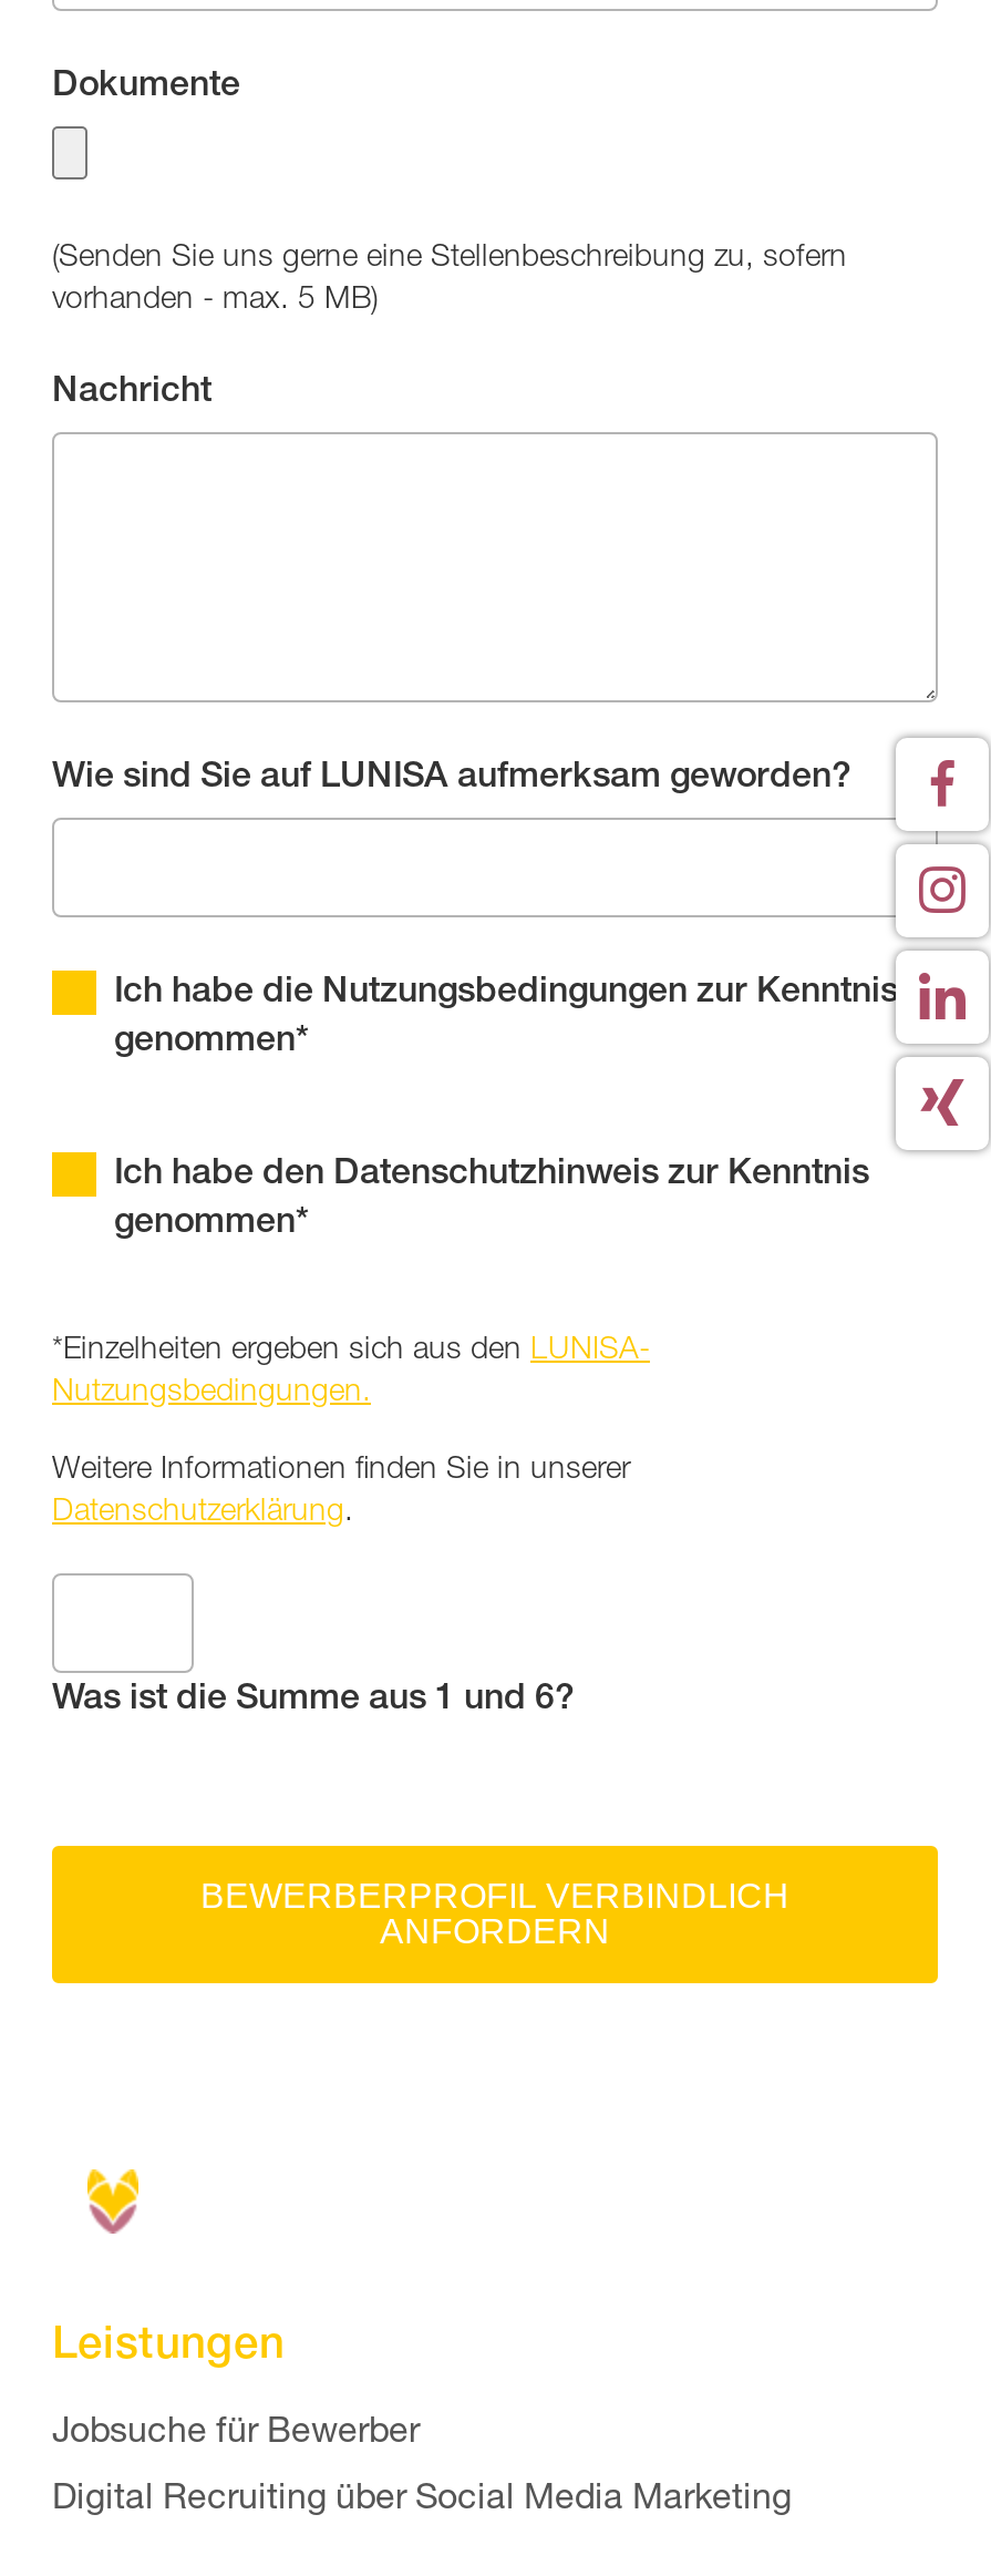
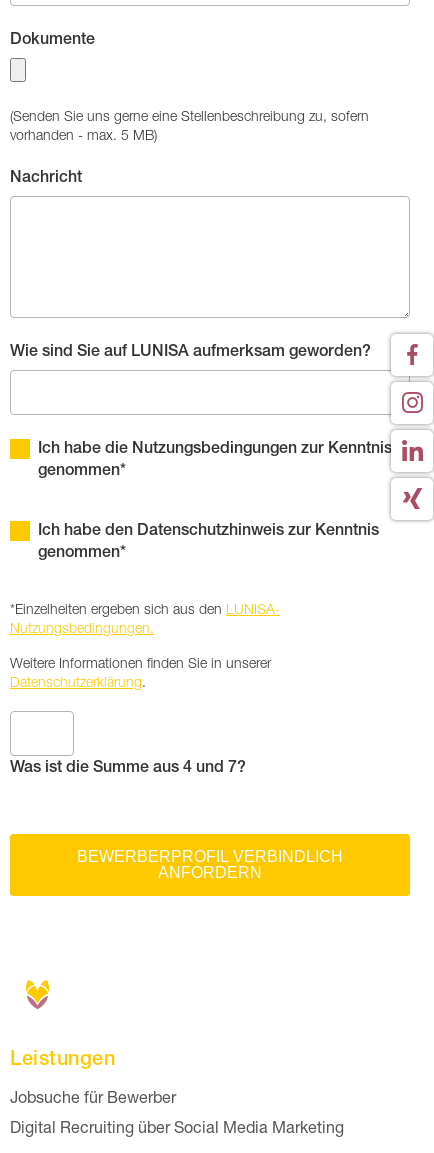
[52,1675,575,1717] Was ist die Summe aus 1 und 6? -> [10,757,246,776] Was ist die Summe aus 4 und 7?

